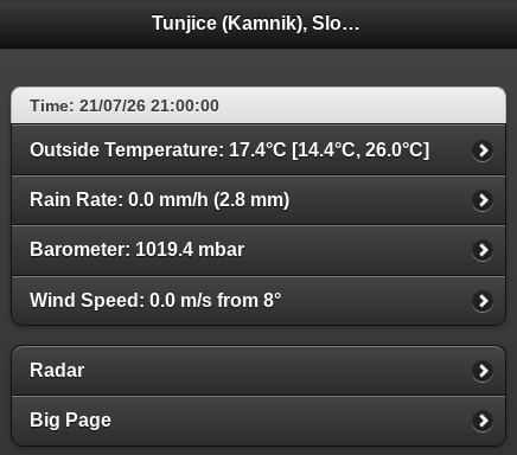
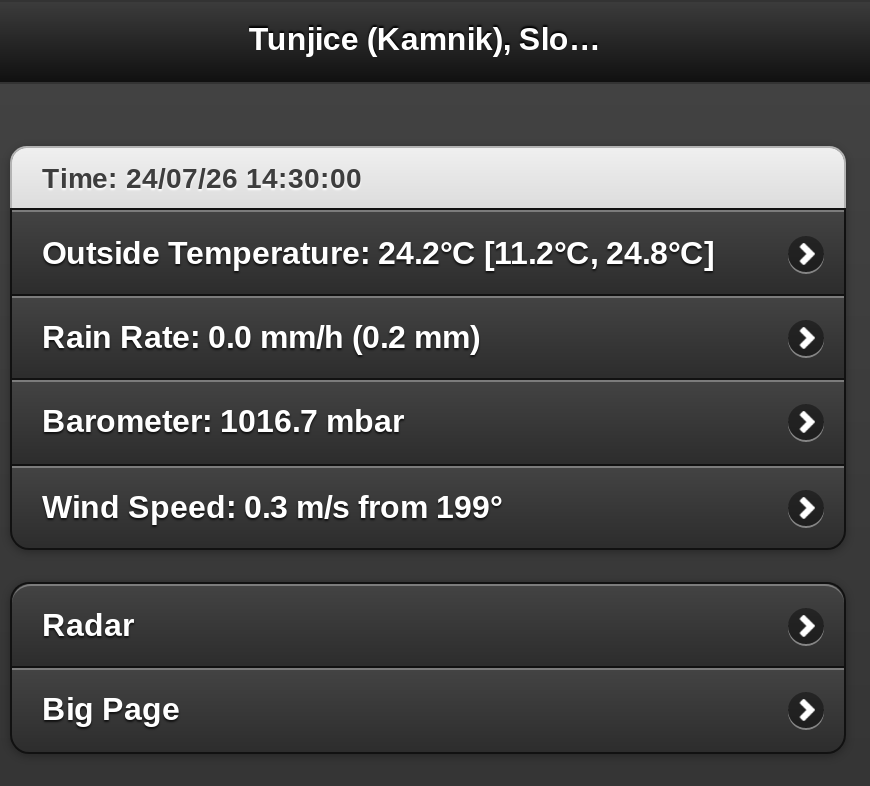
[30,96,219,115] Time: 21/07/26 21:00:00 -> [42,163,362,195] Time: 24/07/26 14:30:00
[30,139,429,159] Outside Temperature: 17.4°C [14.4°C, 26.0°C] -> [42,235,714,269] Outside Temperature: 24.2°C [11.2°C, 24.8°C]
[30,190,289,210] Rain Rate: 0.0 mm/h (2.8 mm) -> [42,320,480,354] Rain Rate: 0.0 mm/h (0.2 mm)
[30,240,244,260] Barometer: 1019.4 mbar -> [42,405,404,439] Barometer: 1016.7 mbar
[30,290,281,310] Wind Speed: 0.0 m/s from 8° -> [42,489,502,523] Wind Speed: 0.3 m/s from 199°

